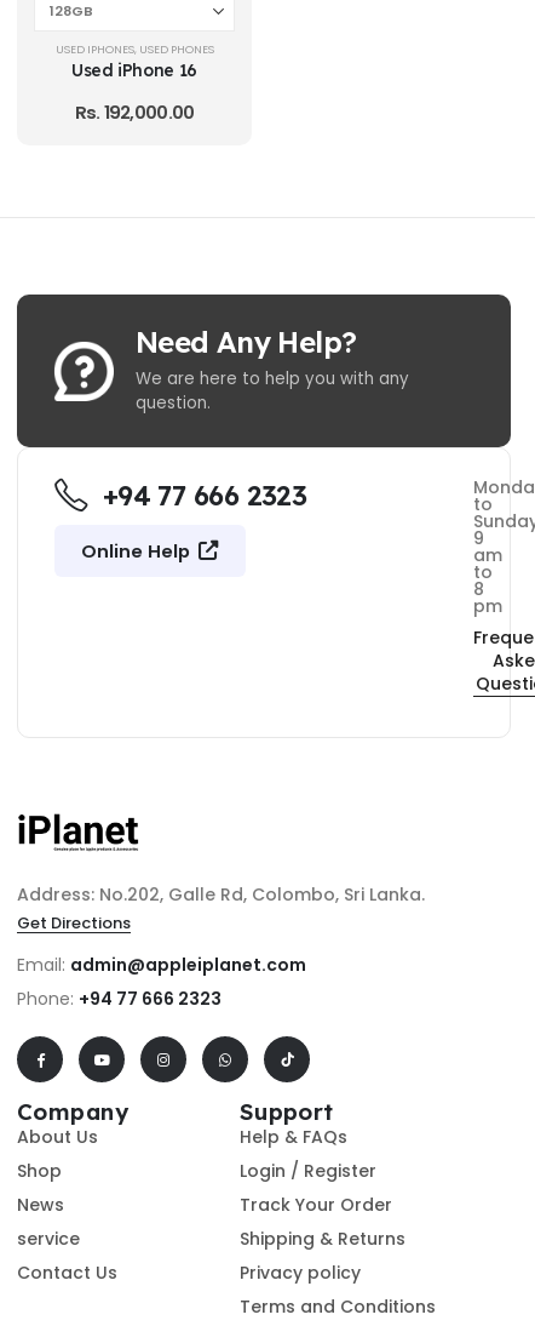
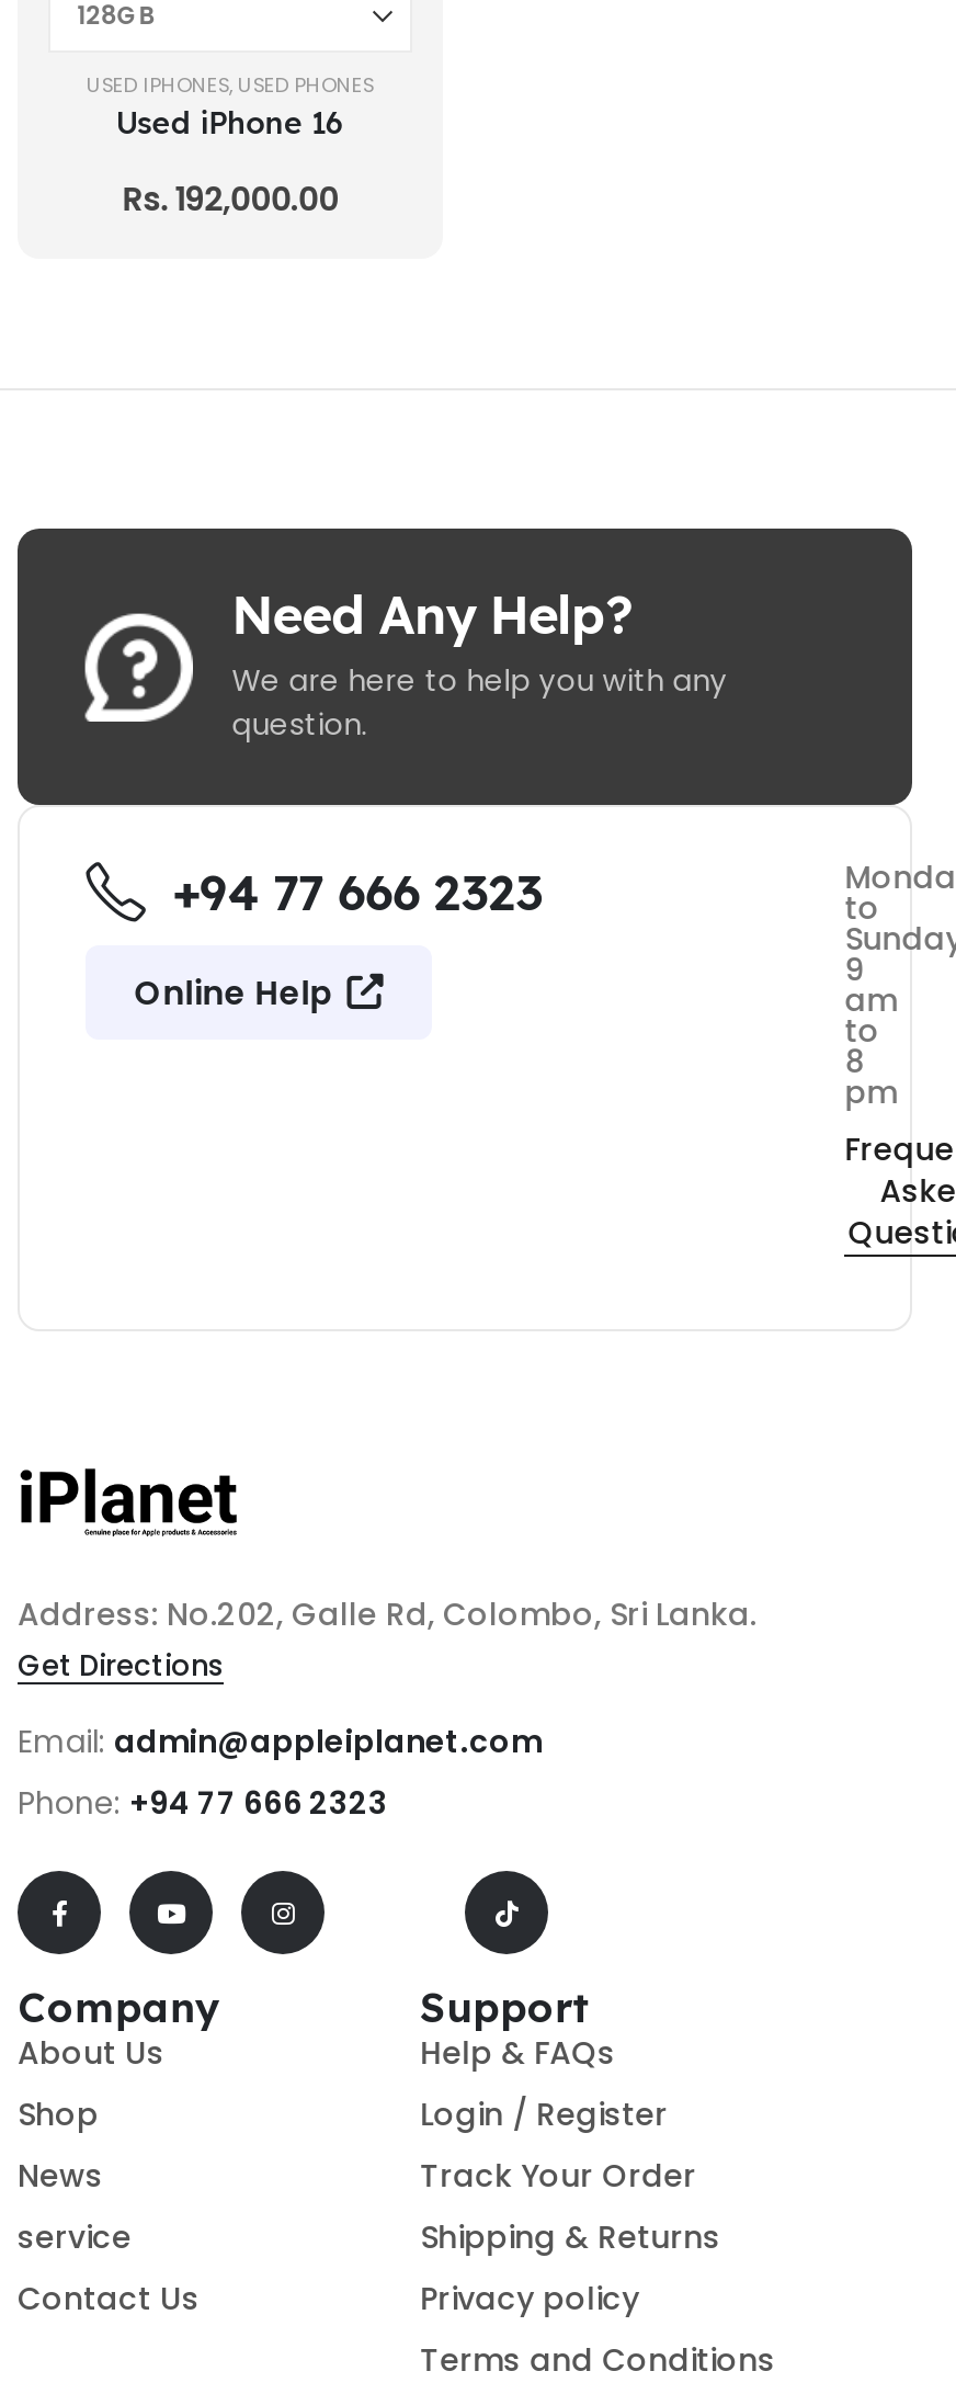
[201,1035,249,1084] [image] -> none

